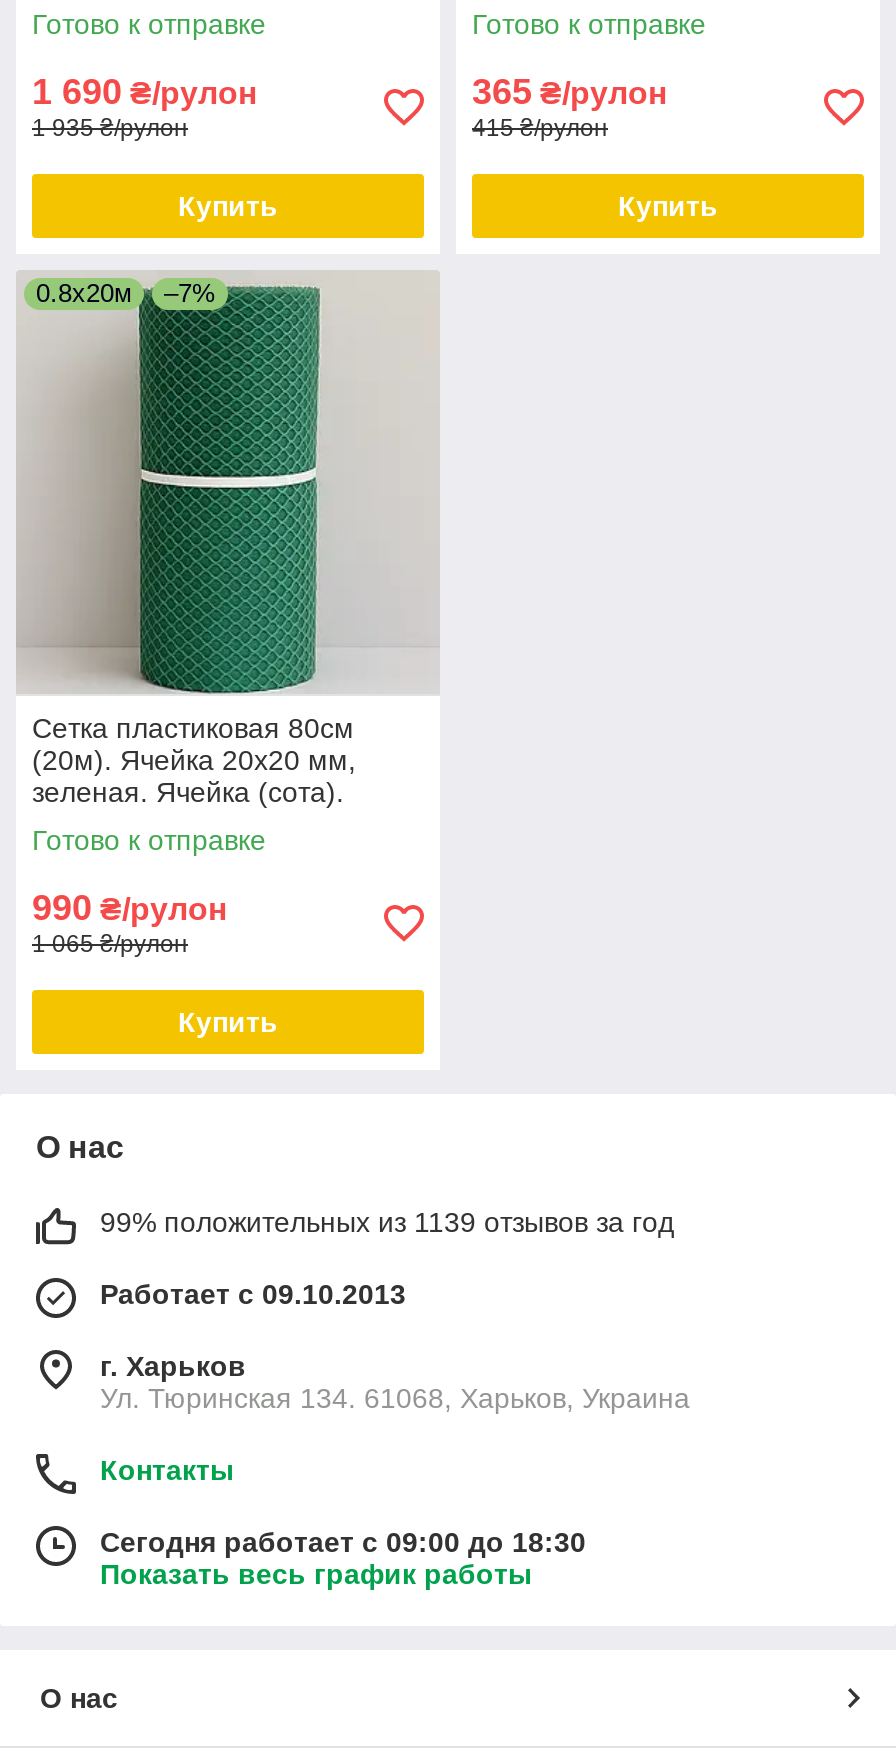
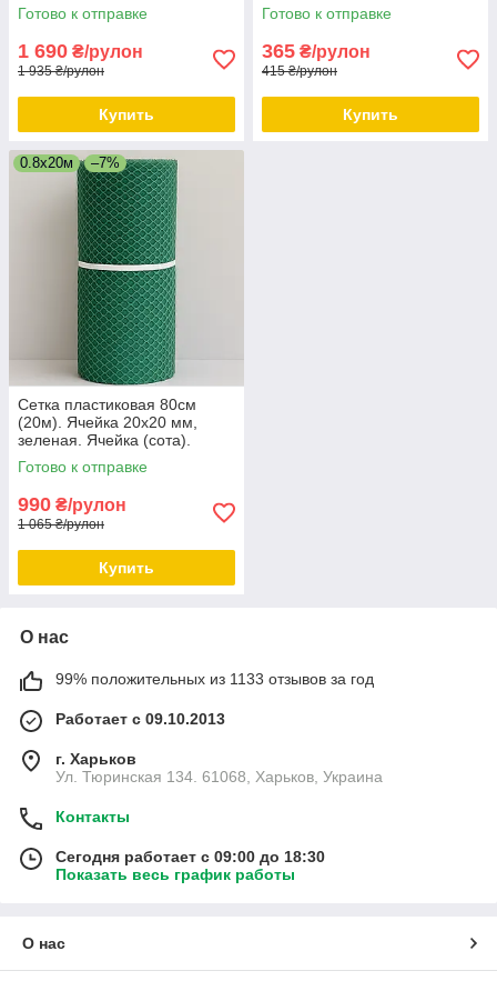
[100,1207,674,1239] 99% положительных из 1139 отзывов за год -> [55,670,374,688] 99% положительных из 1133 отзывов за год

